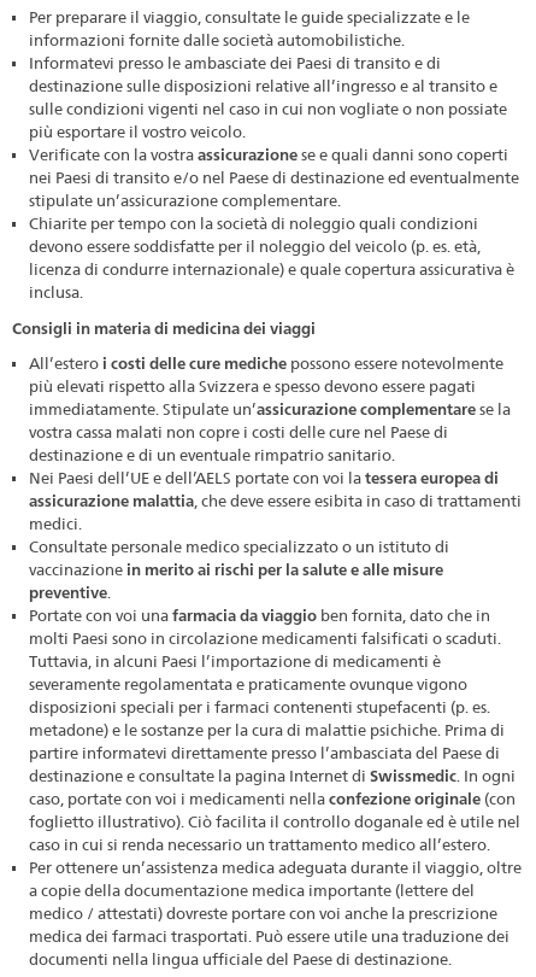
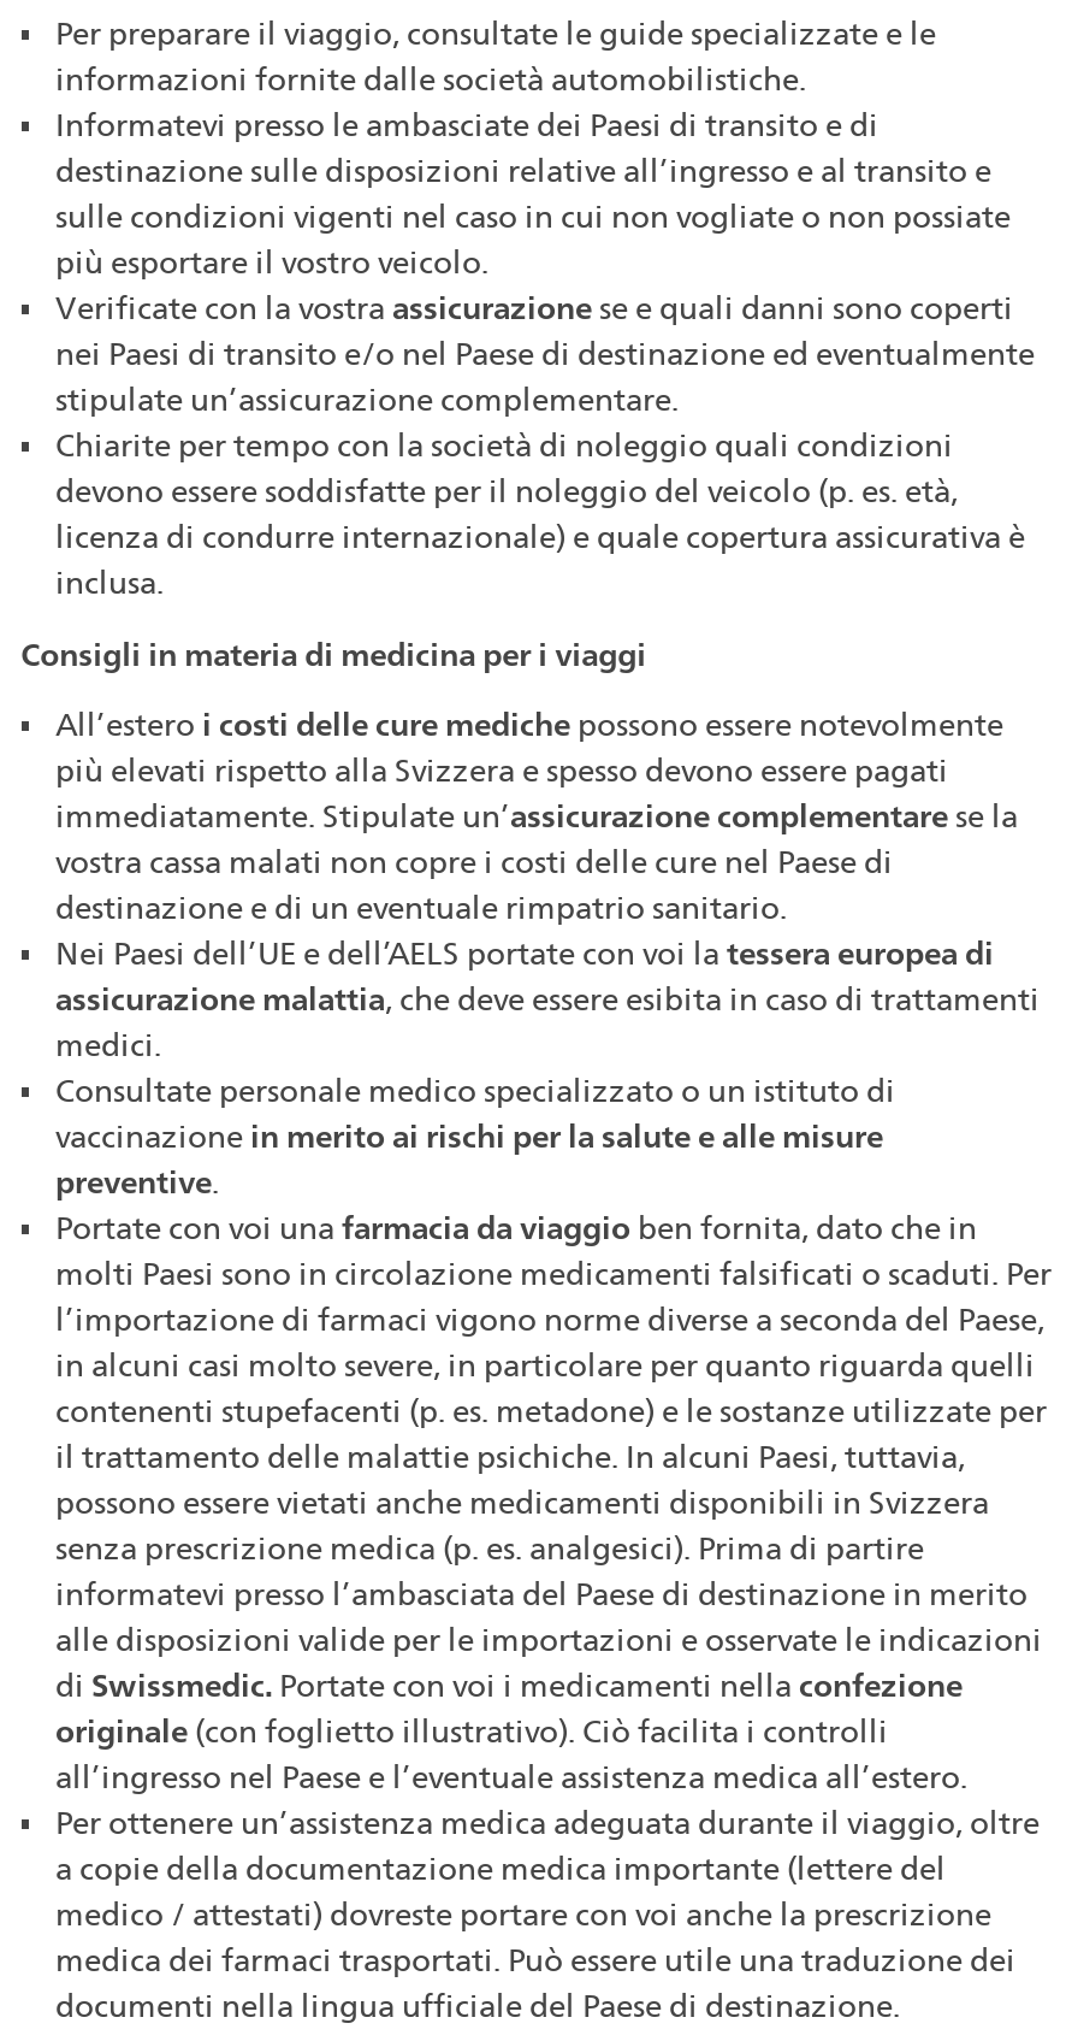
[12,318,315,339] Consigli in materia di medicina dei viaggi -> [21,634,646,675] Consigli in materia di medicina per i viaggi
[29,629,520,854] molti Paesi sono in circolazione medicamenti falsificati o scaduti. | Tuttavia, in alcuni Paesi l’importazione di medicamenti è | severamente regolamentata e praticamente ovunque vigono | disposizioni speciali per i farmaci contenenti stupefacenti (p. es. | metadone) e le sostanze per la cura di malattie psichiche. Prima di | partire informatevi direttamente presso l’ambasciata del Paese di | destinazione e consultate la pagina Internet di Swissmedic. In ogni | caso, portate con voi i medicamenti nella confezione originale (con | foglietto illustrativo). Ciò facilita il controllo doganale ed è utile nel | caso in cui si renda necessario un trattamento medico all’estero. -> [55,1254,1052,1796] molti Paesi sono in circolazione medicamenti falsificati o scaduti. Per | l’importazione di farmaci vigono norme diverse a seconda del Paese, | in alcuni casi molto severe, in particolare per quanto riguarda quelli | contenenti stupefacenti (p. es. metadone) e le sostanze utilizzate per | il trattamento delle malattie psichiche. In alcuni Paesi, tuttavia, | possono essere vietati anche medicamenti disponibili in Svizzera | senza prescrizione medica (p. es. analgesici). Prima di partire | informatevi presso l’ambasciata del Paese di destinazione in merito | alle disposizioni valide per le importazioni e osservate le indicazioni | di Swissmedic. Portate con voi i medicamenti nella confezione | originale (con foglietto illustrativo). Ciò facilita i controlli | all’ingresso nel Paese e l’eventuale assistenza medica all’estero.

